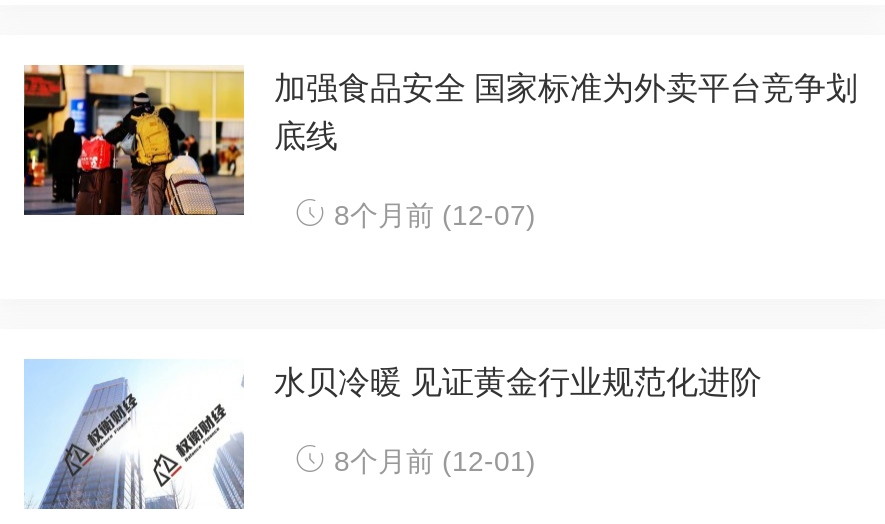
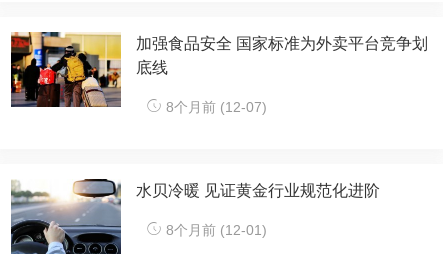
[24,359,244,509] [image] -> [10,178,122,255] [image]

